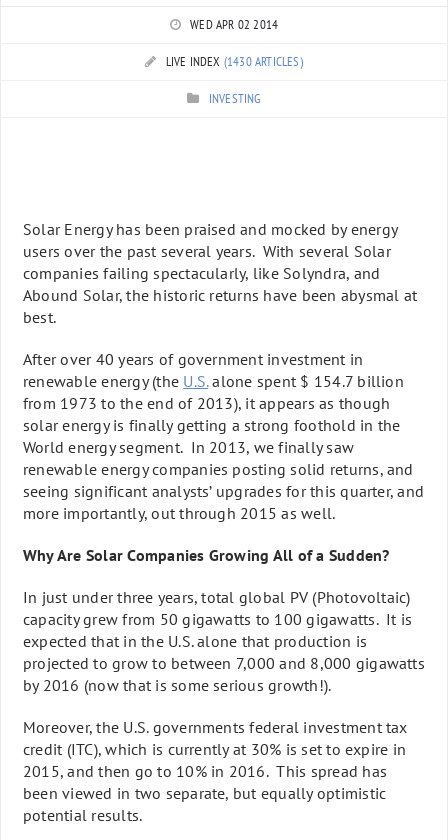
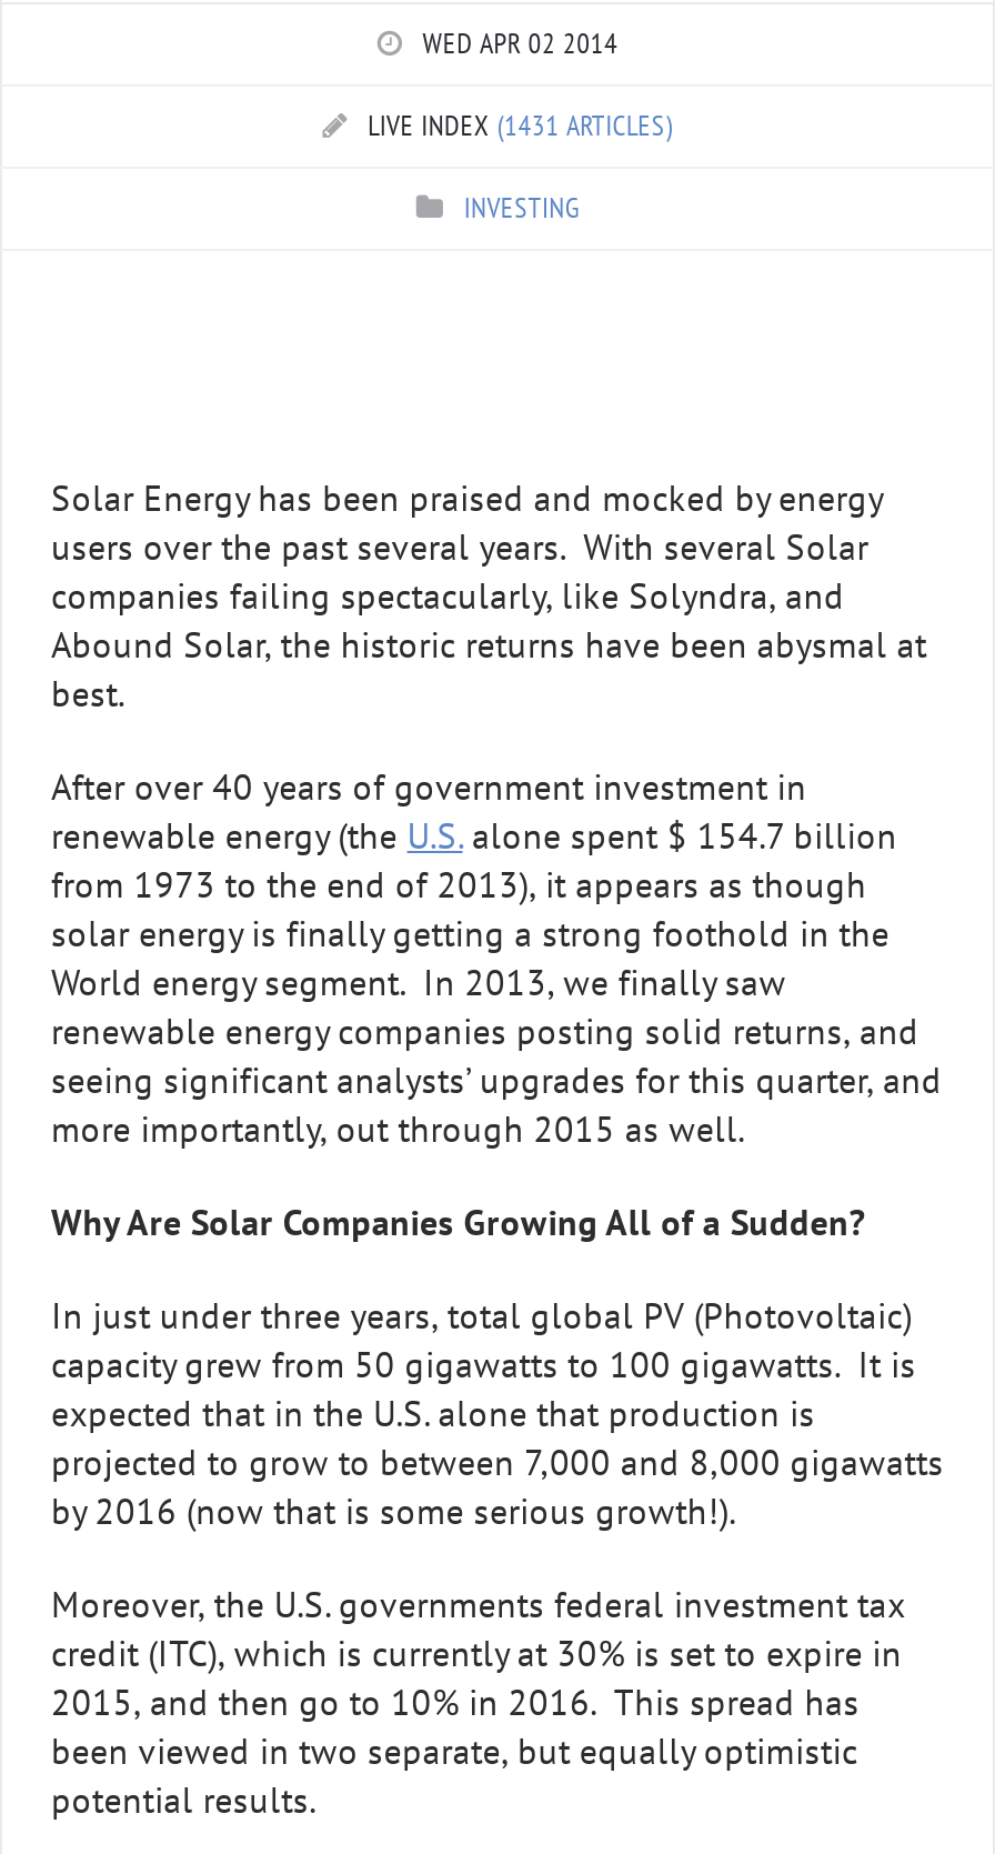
[166,53,303,70] LIVE INDEX (1430 ARTICLES) -> [368,108,673,145] LIVE INDEX (1431 ARTICLES)

